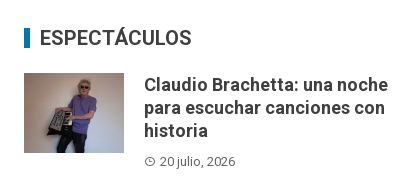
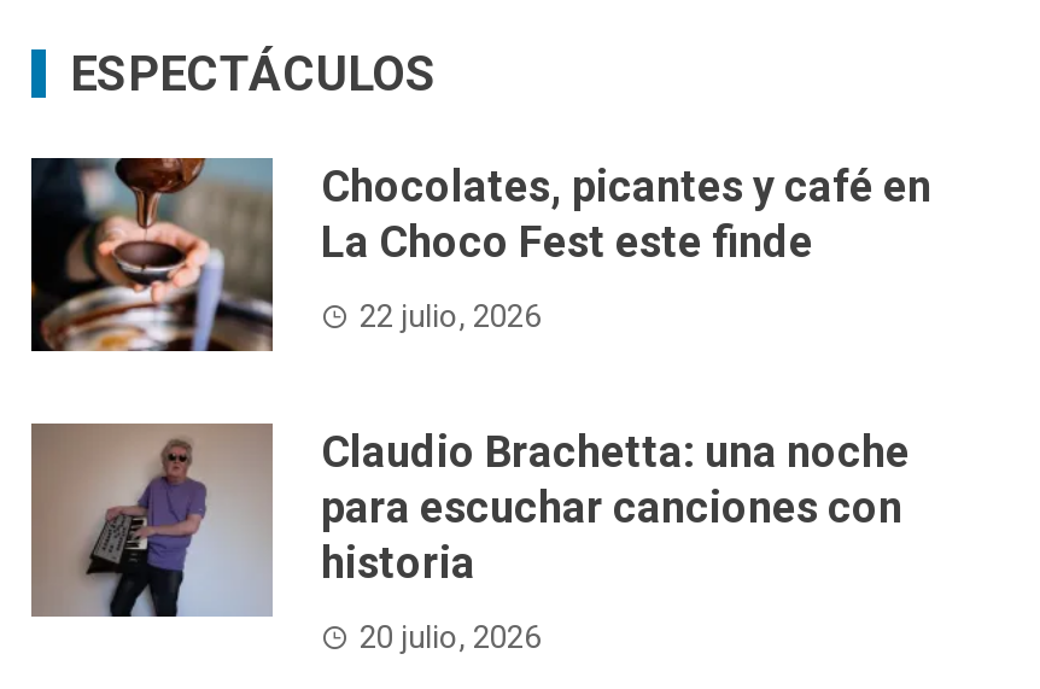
none -> [29,157,931,352] [image] | Chocolates, picantes y café en | La Choco Fest este finde | 22 julio, 2026

